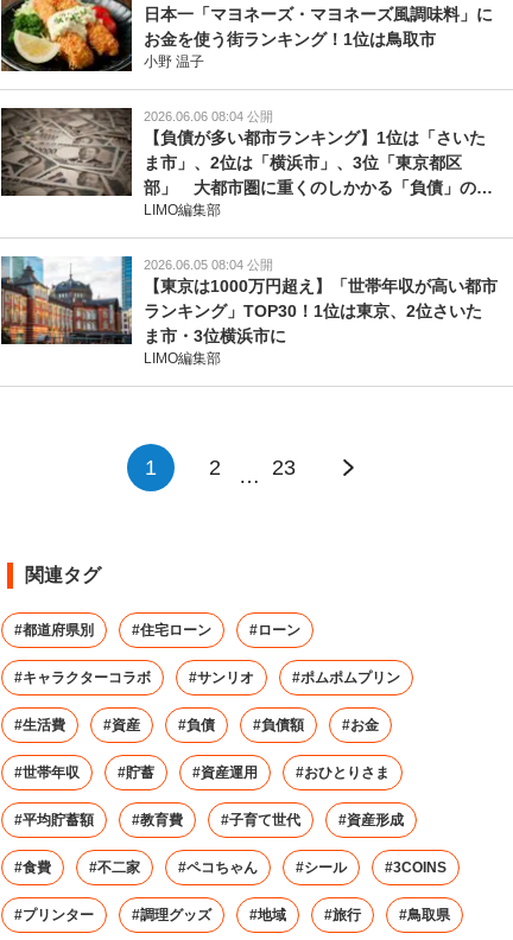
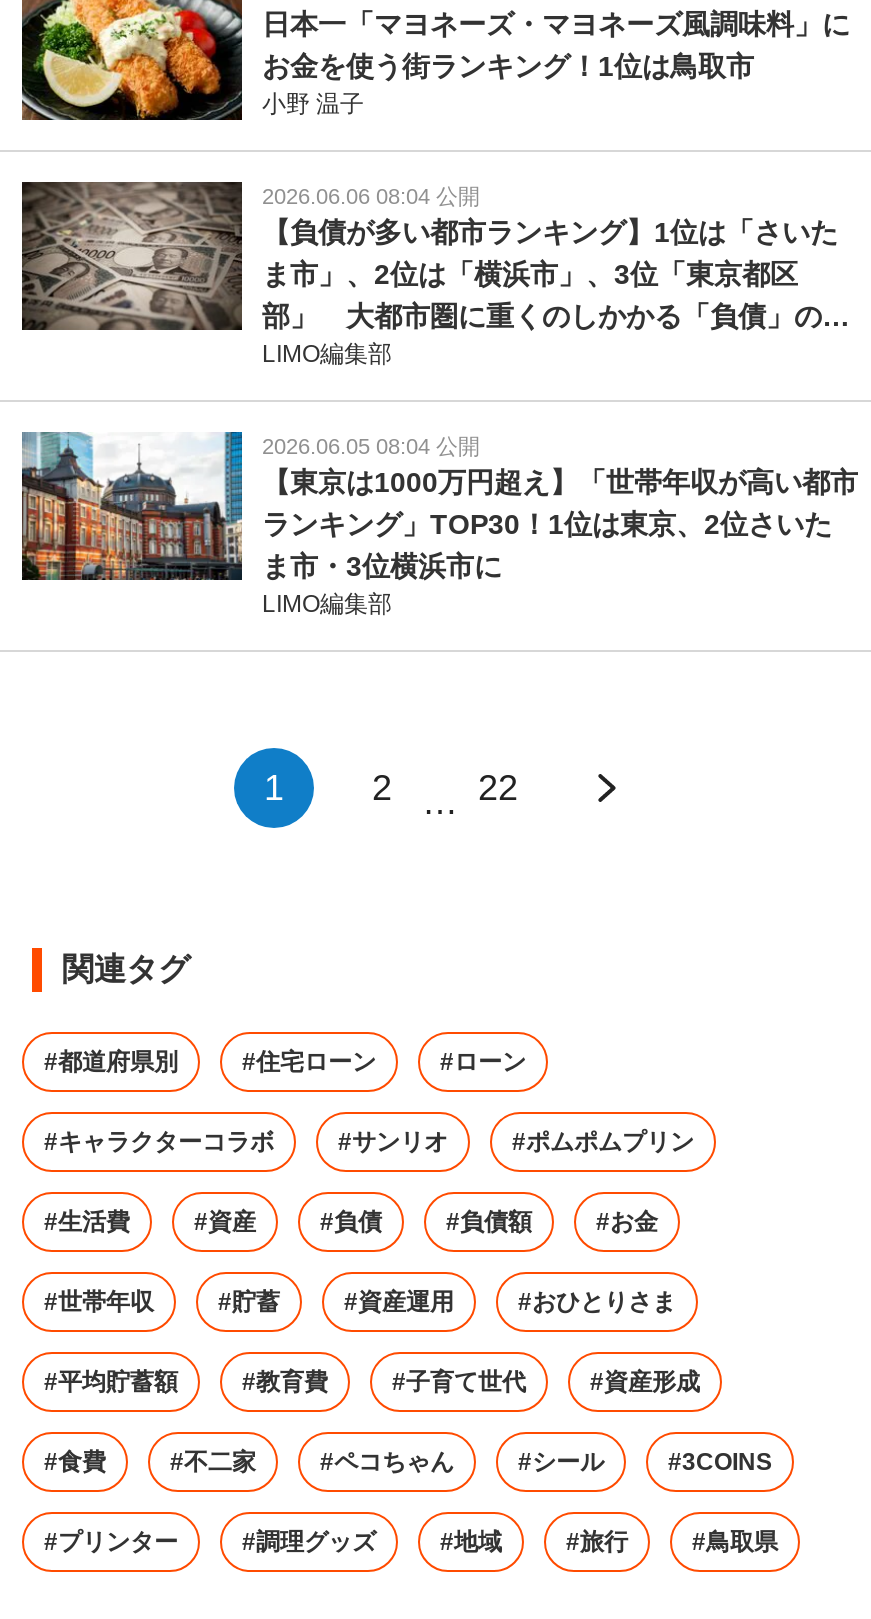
[209,455,296,488] 2 … 23 -> [372,767,518,822] 2 … 22

